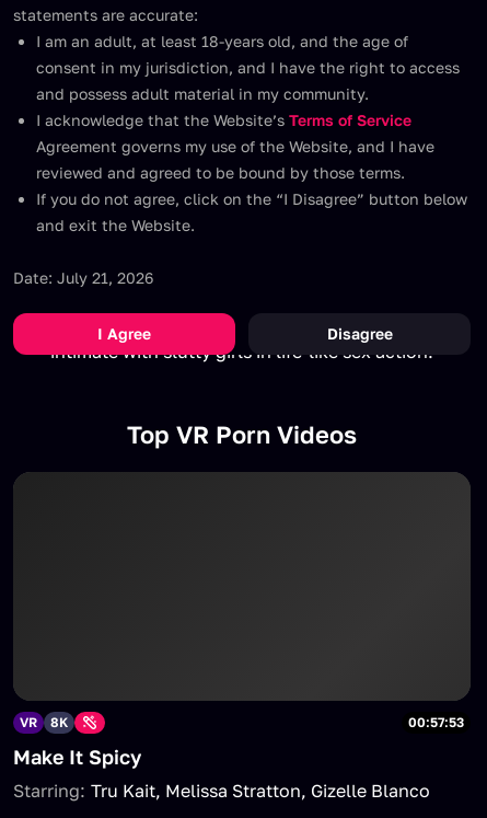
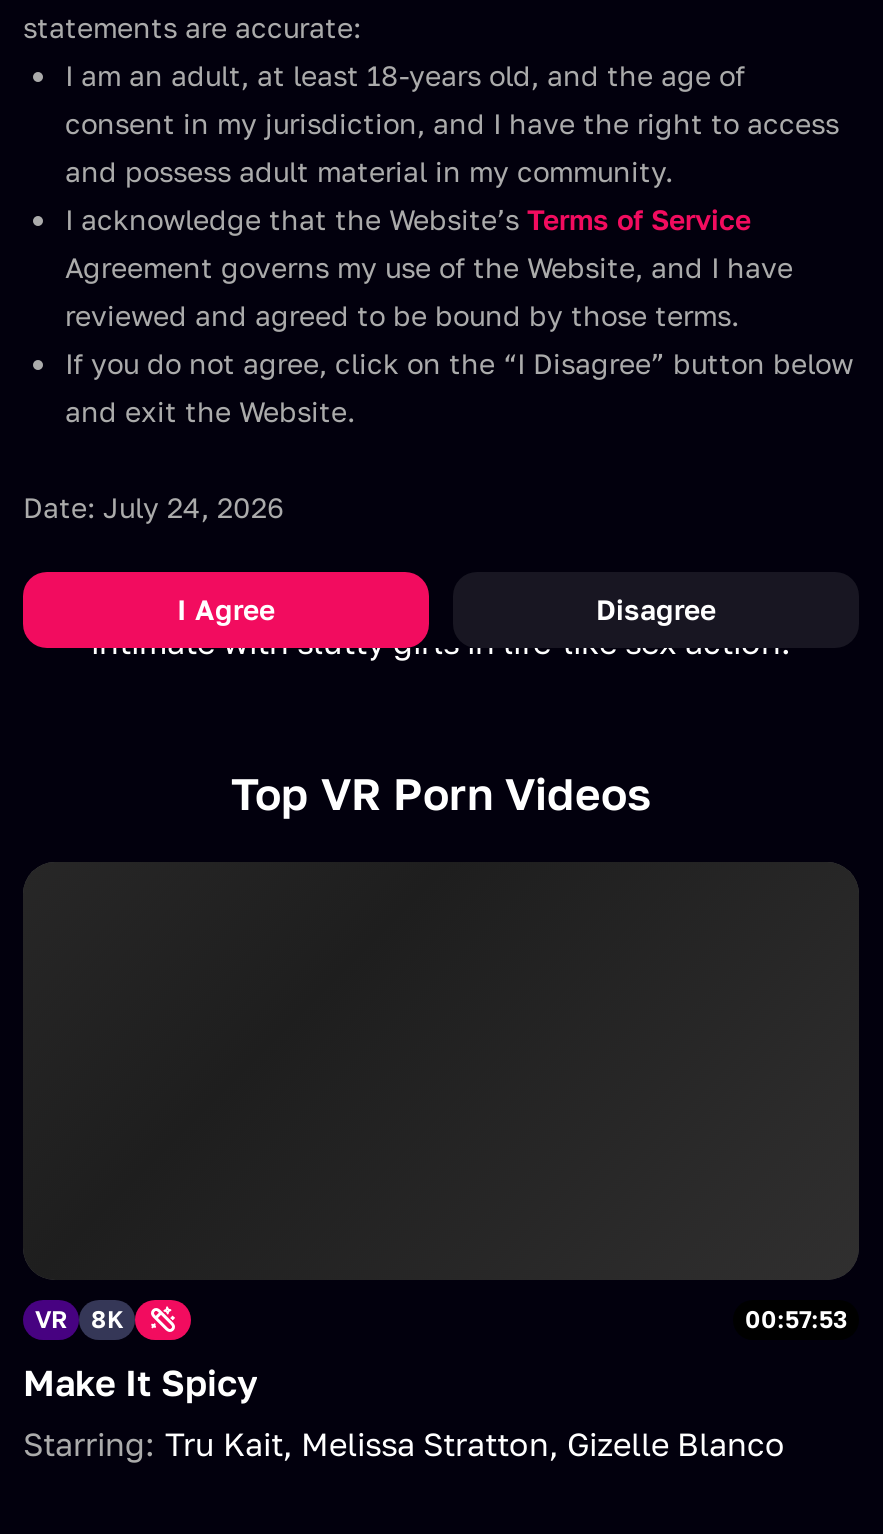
[13,268,153,287] Date: July 21, 2026 -> [23,490,283,524] Date: July 24, 2026

